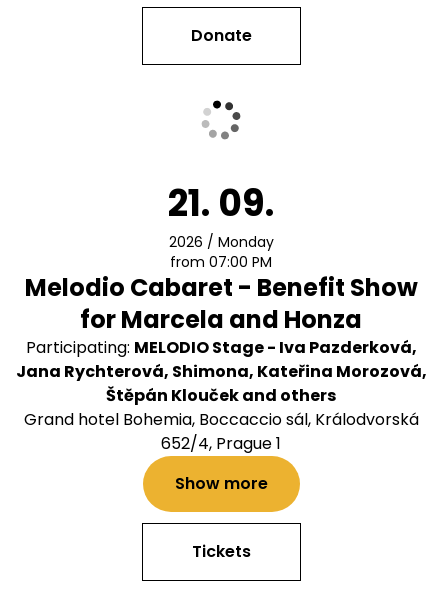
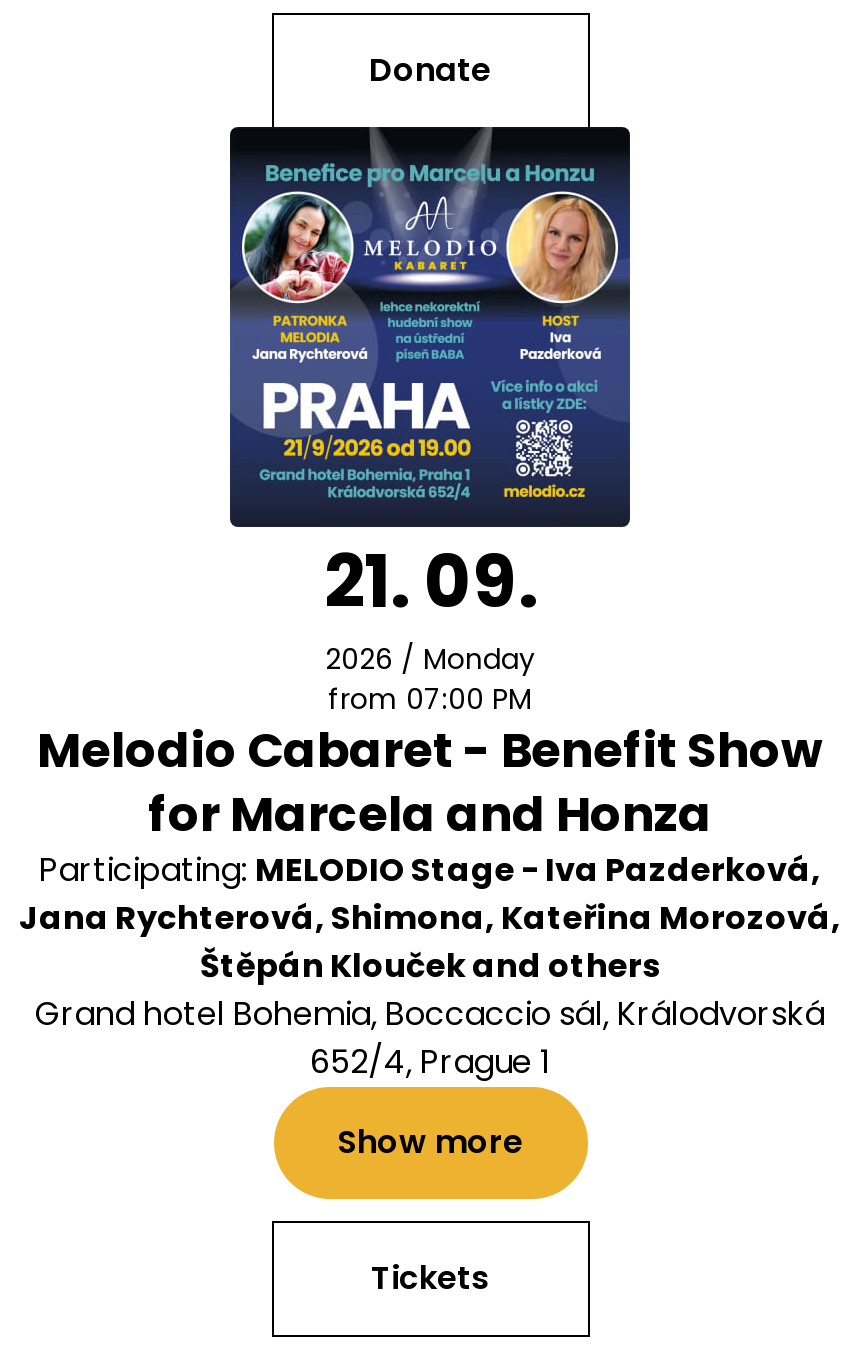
none -> [228,125,632,529] [image]

